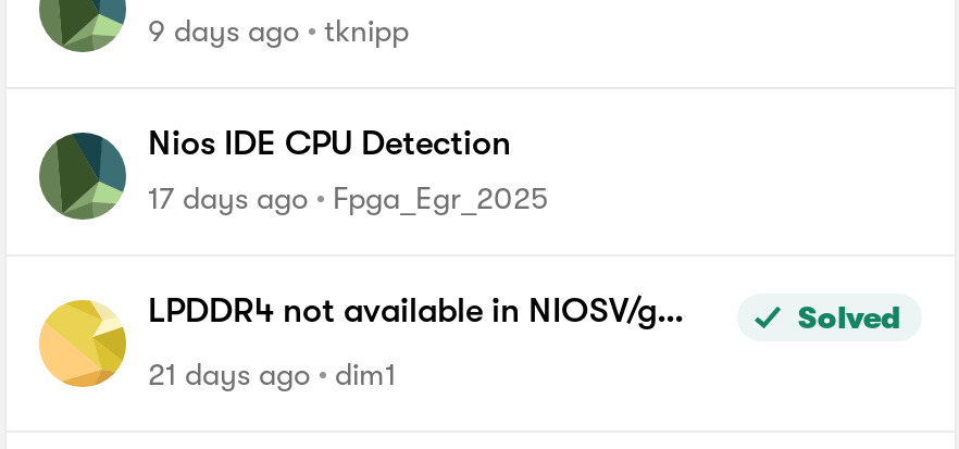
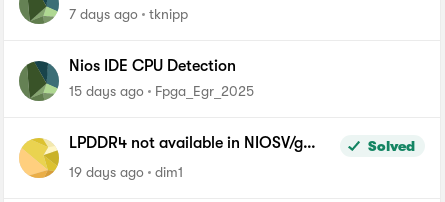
[148,13,409,48] 9 days ago tknipp -> [69,6,188,22] 7 days ago tknipp
[148,180,548,215] 17 days ago Fpga_Egr_2025 -> [69,83,254,99] 15 days ago Fpga_Egr_2025
[148,357,311,391] 21 days ago -> [69,164,144,180] 19 days ago

